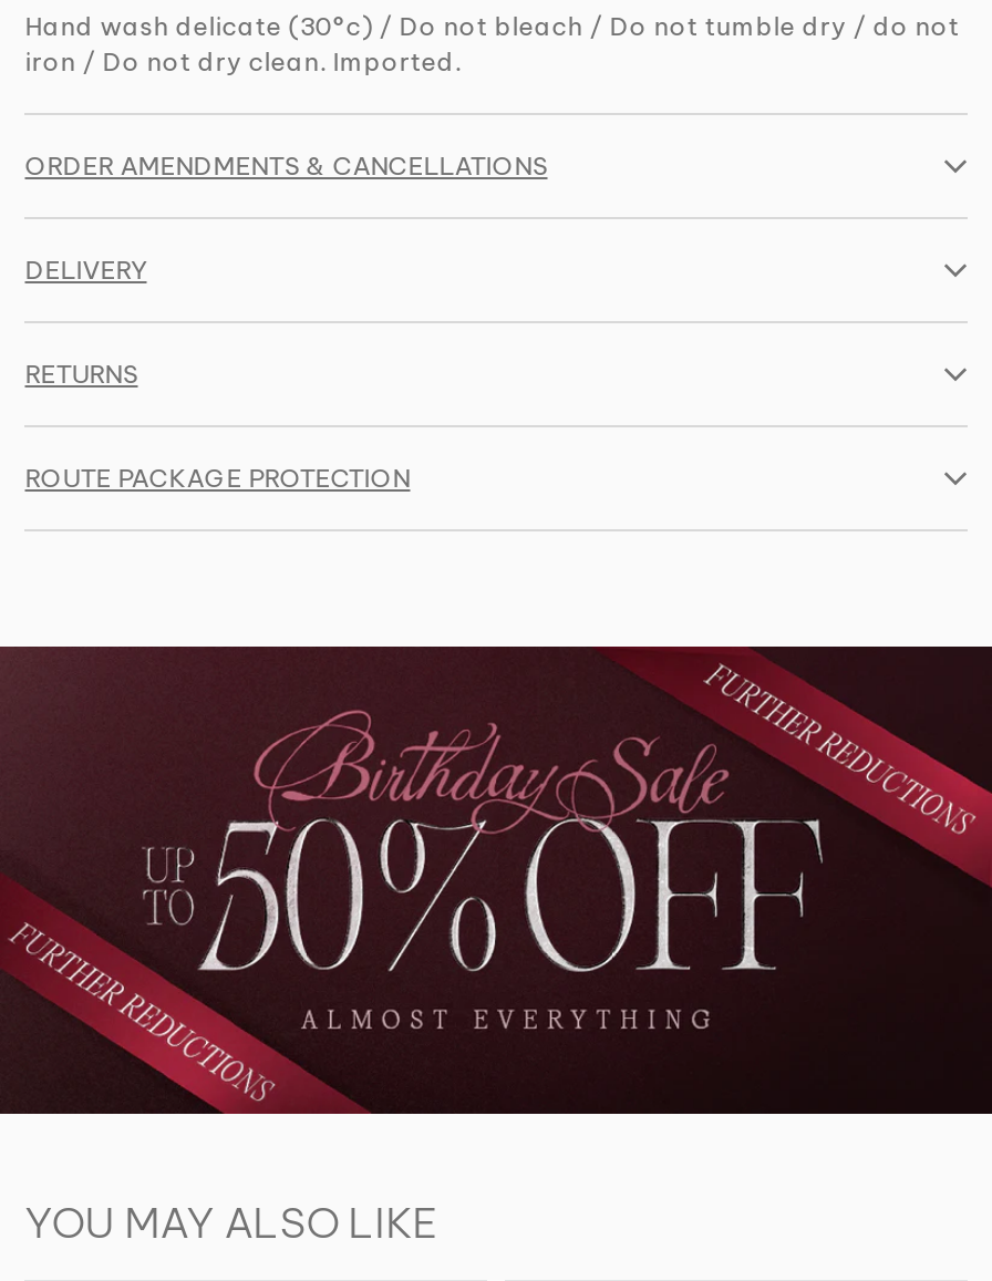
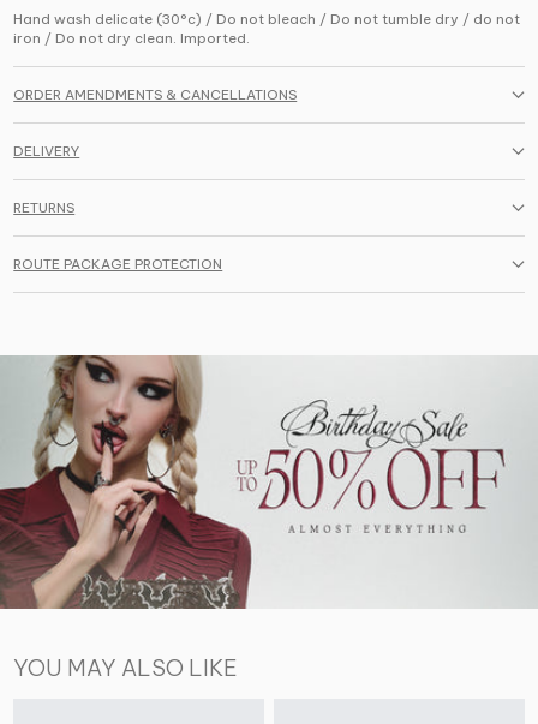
[7,644,985,1116] [image] -> [4,354,534,610] [image]

